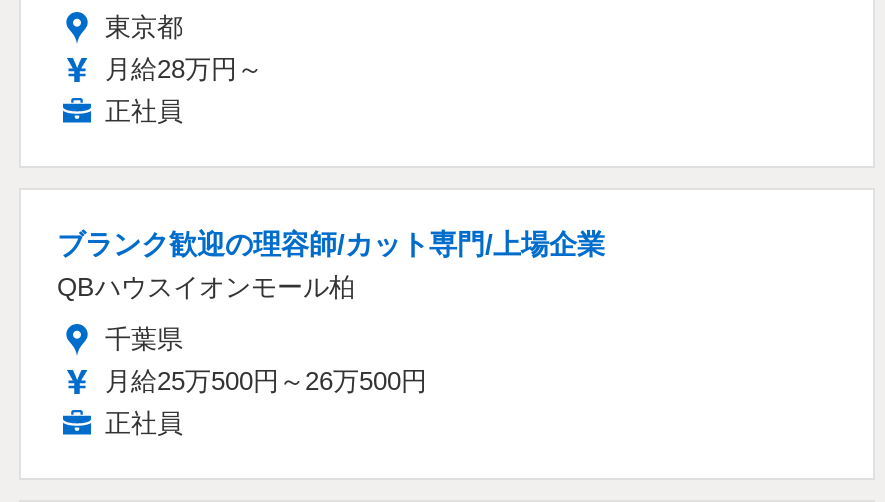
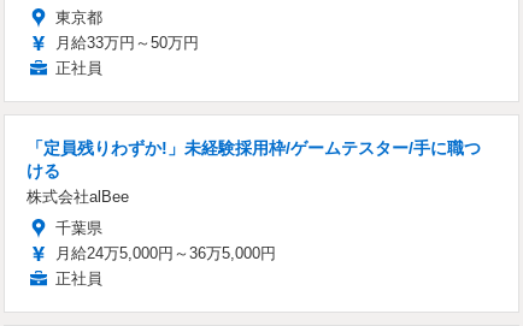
[105,53,263,83] 月給28万円～ -> [55,33,199,51] 月給33万円～50万円
[57,227,605,301] ブランク歓迎の理容師/カット専門/上場企業 | QBハウスイオンモール柏 -> [27,138,481,205] 「定員残りわずか!」未経験採用枠/ゲームテスター/手に職つ | ける | 株式会社alBee
[105,365,427,395] 月給25万500円～26万500円 -> [55,244,276,262] 月給24万5,000円～36万5,000円

